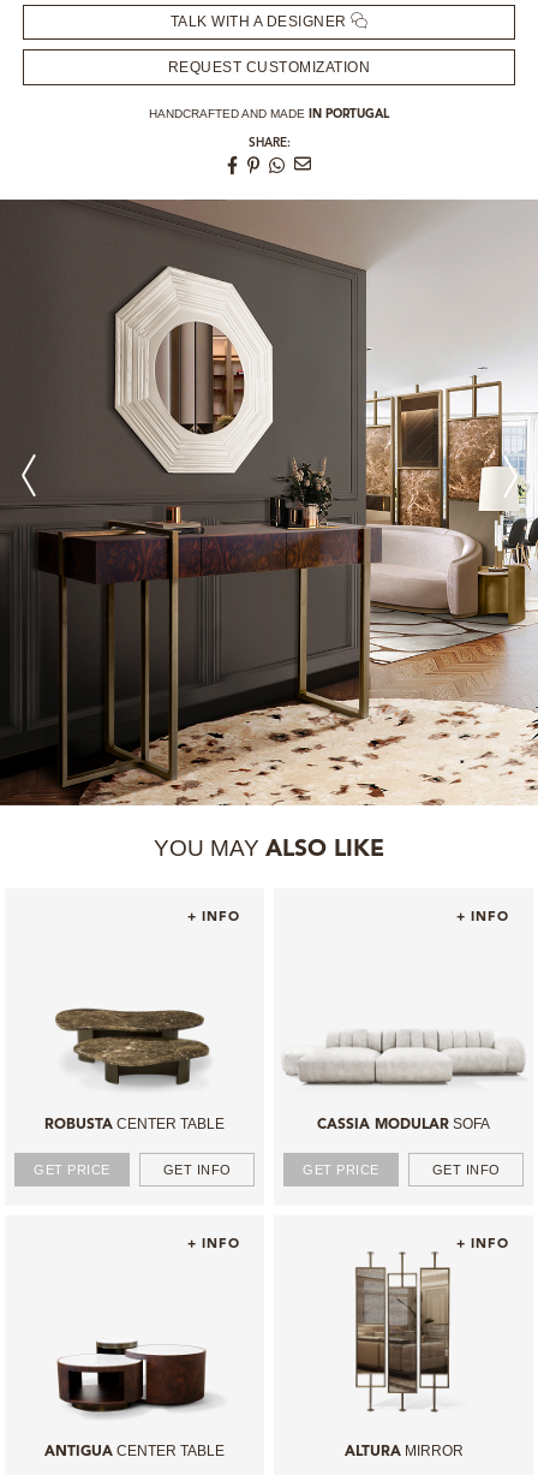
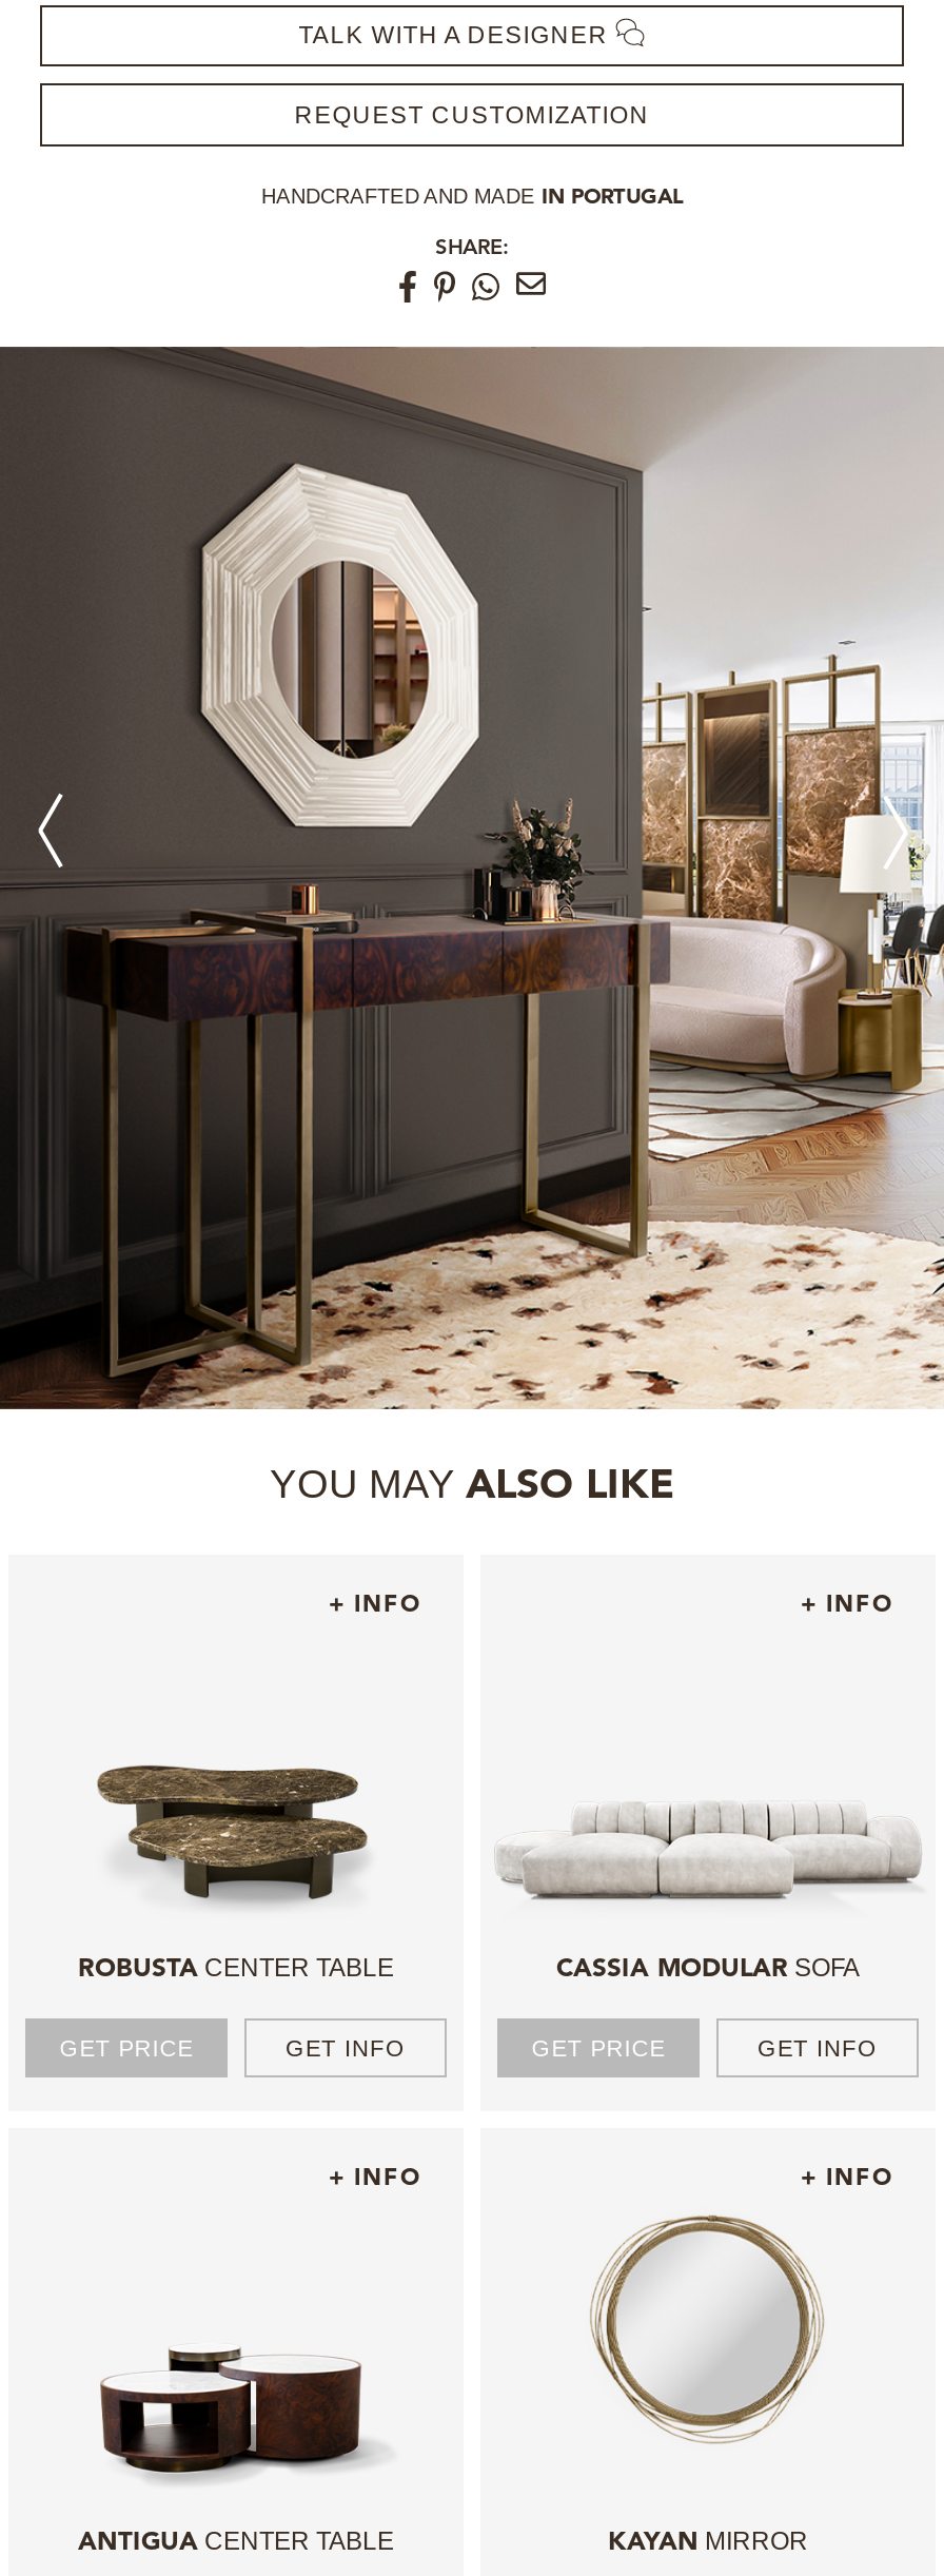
[337,1251,468,1459] [image] | ALTURA MIRROR -> [590,2193,824,2556] [image] | KAYAN MIRROR

